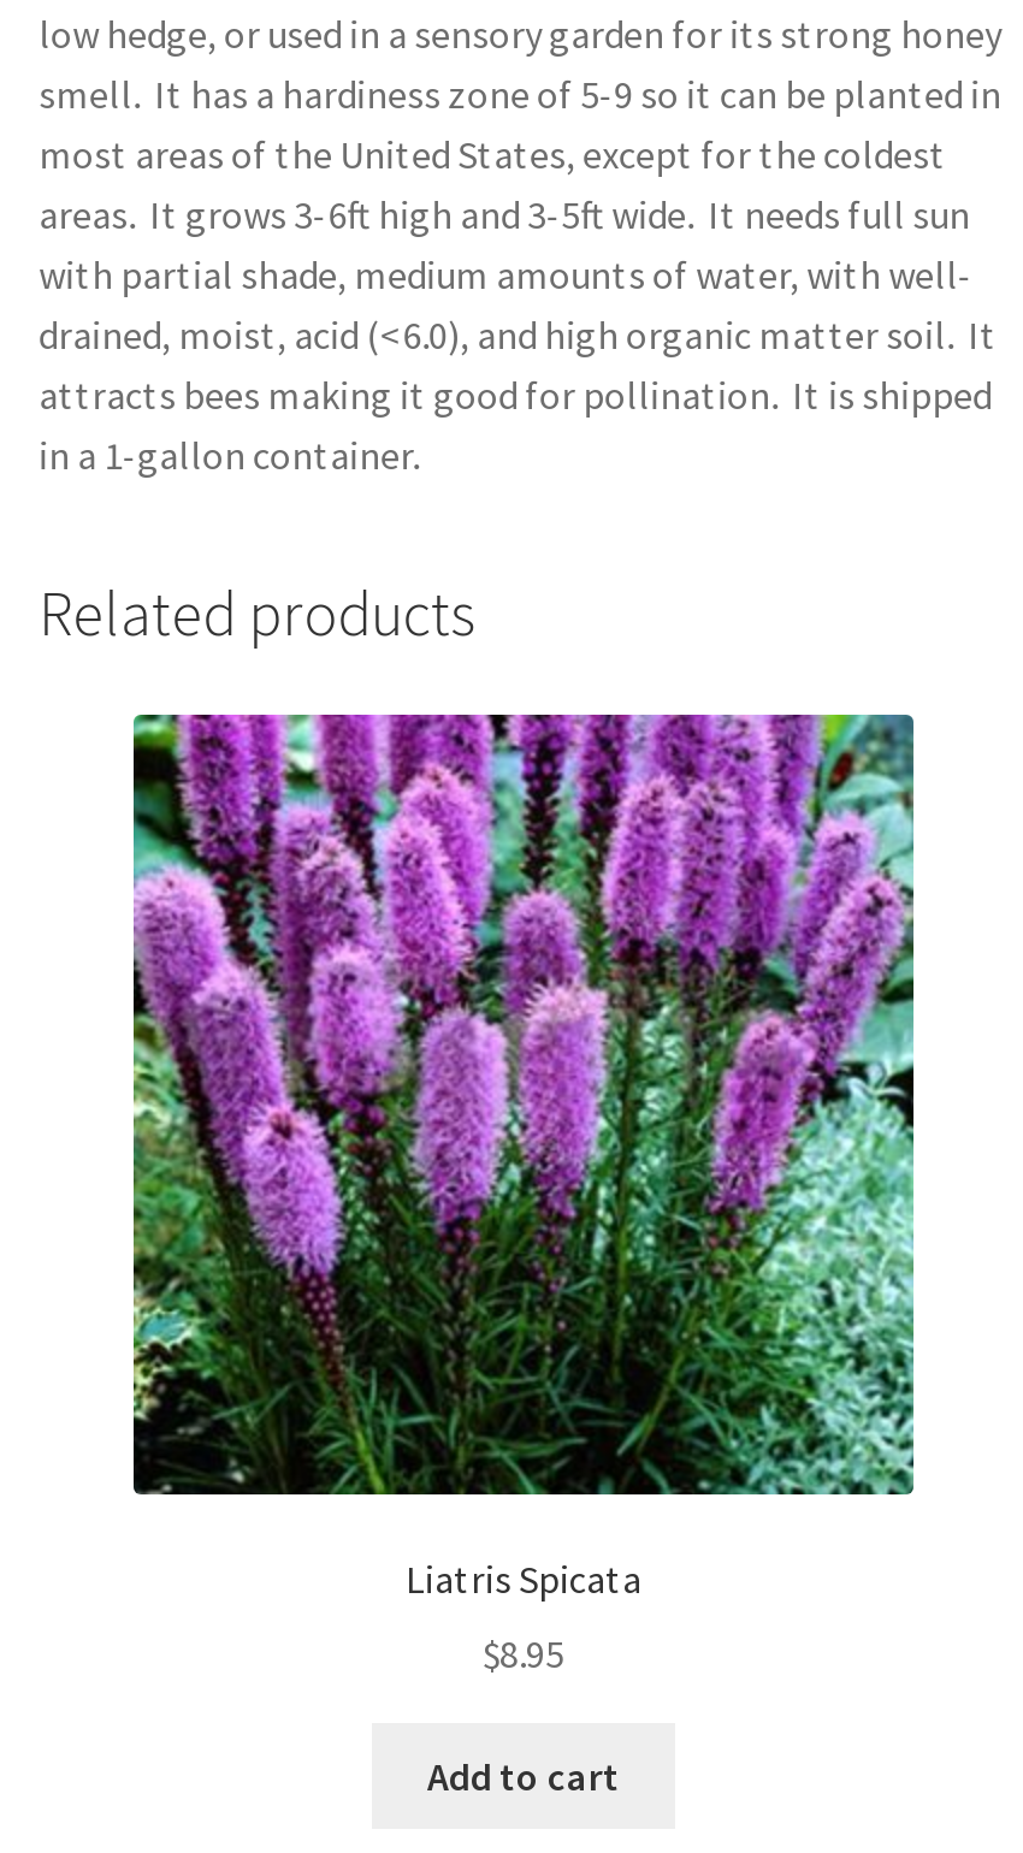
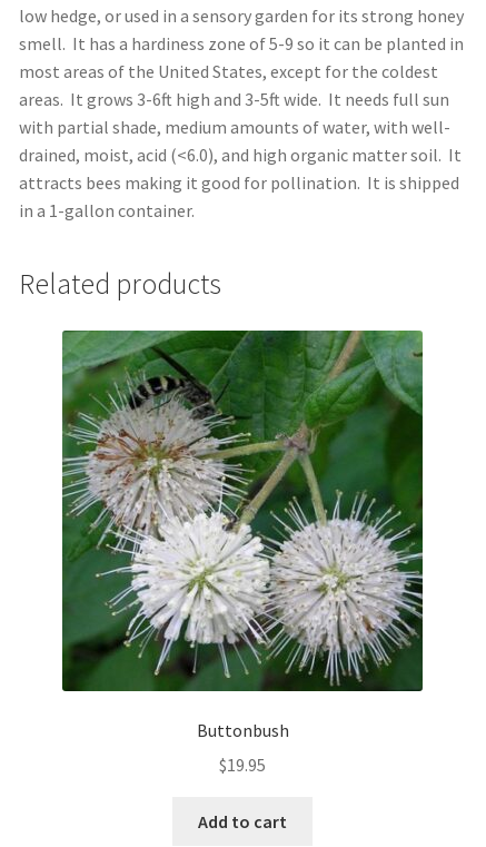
[131,712,916,1603] [image] | Liatris Spicata -> [61,329,424,741] [image] | Buttonbush
[483,1628,564,1677] $8.95 -> [219,753,266,775] $19.95

